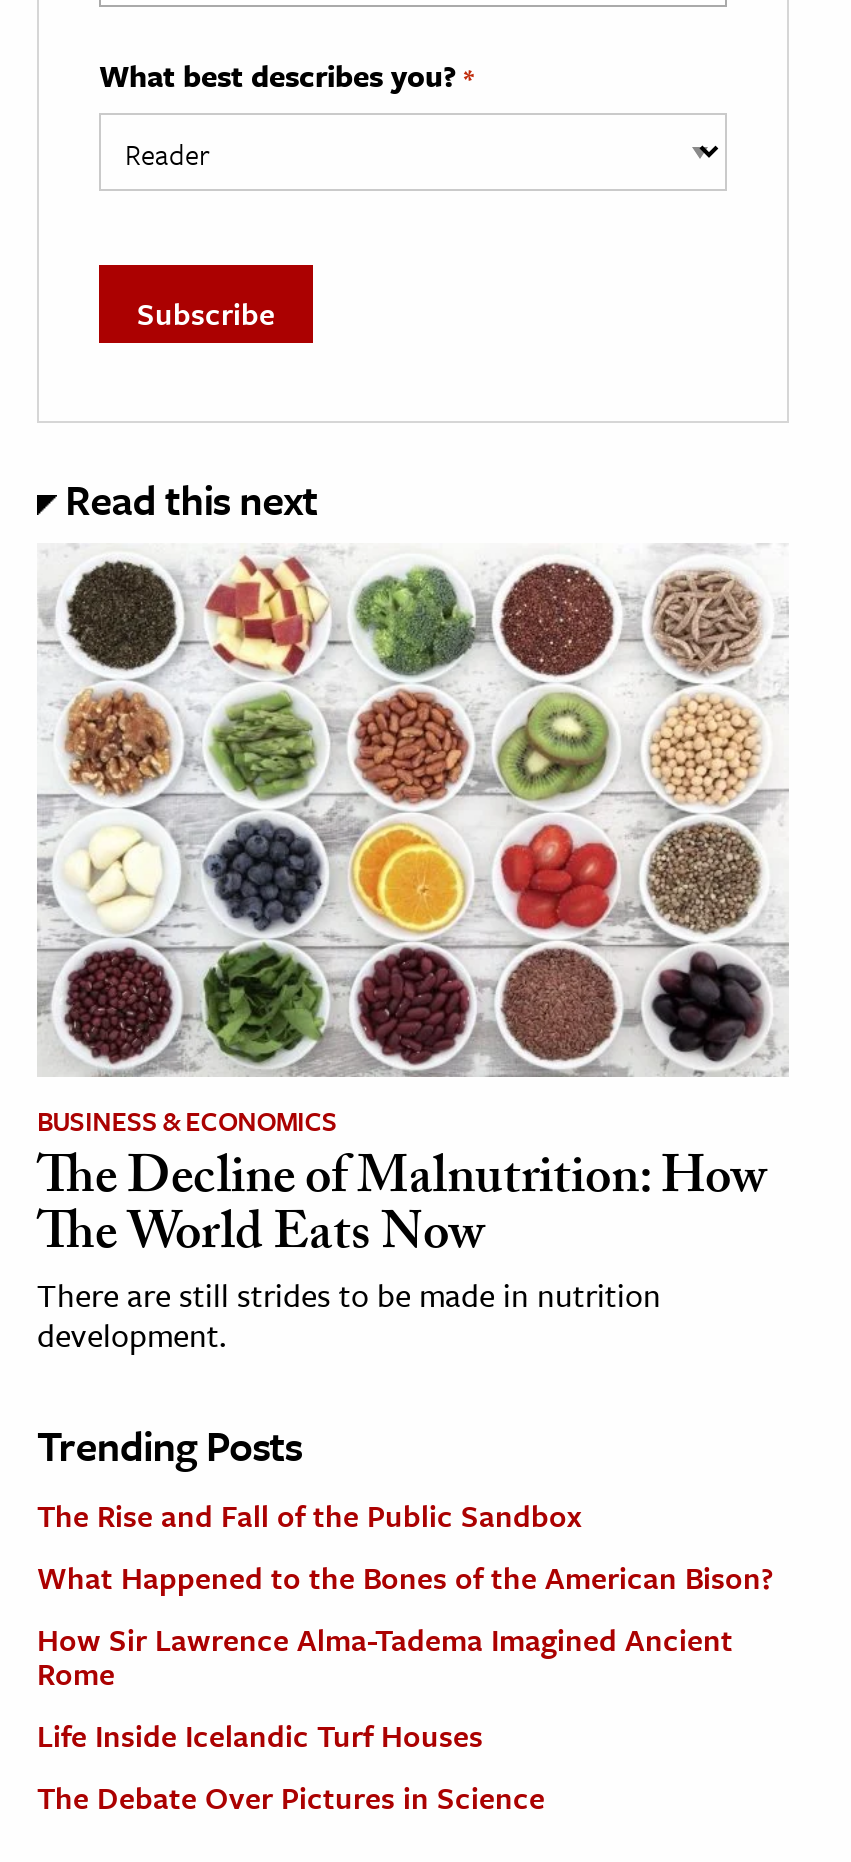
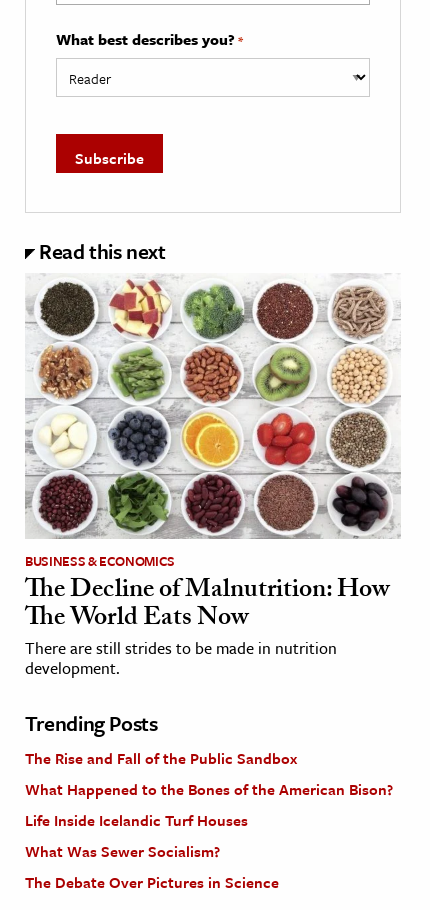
[37,1616,733,1694] How Sir Lawrence Alma-Tadema Imagined Ancient | Rome -> none
moved [37,1712,483,1756] -> [25,809,248,831]: Life Inside Icelandic Turf Houses
none -> [25,840,220,862] What Was Sewer Socialism?

